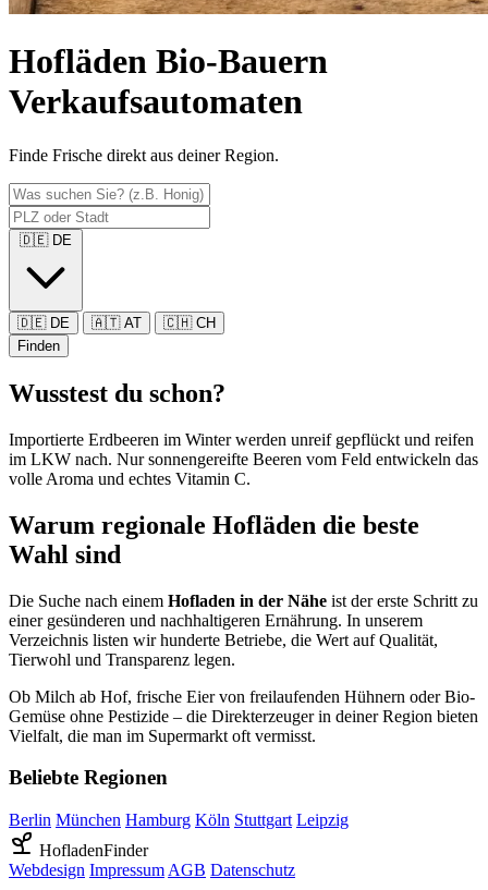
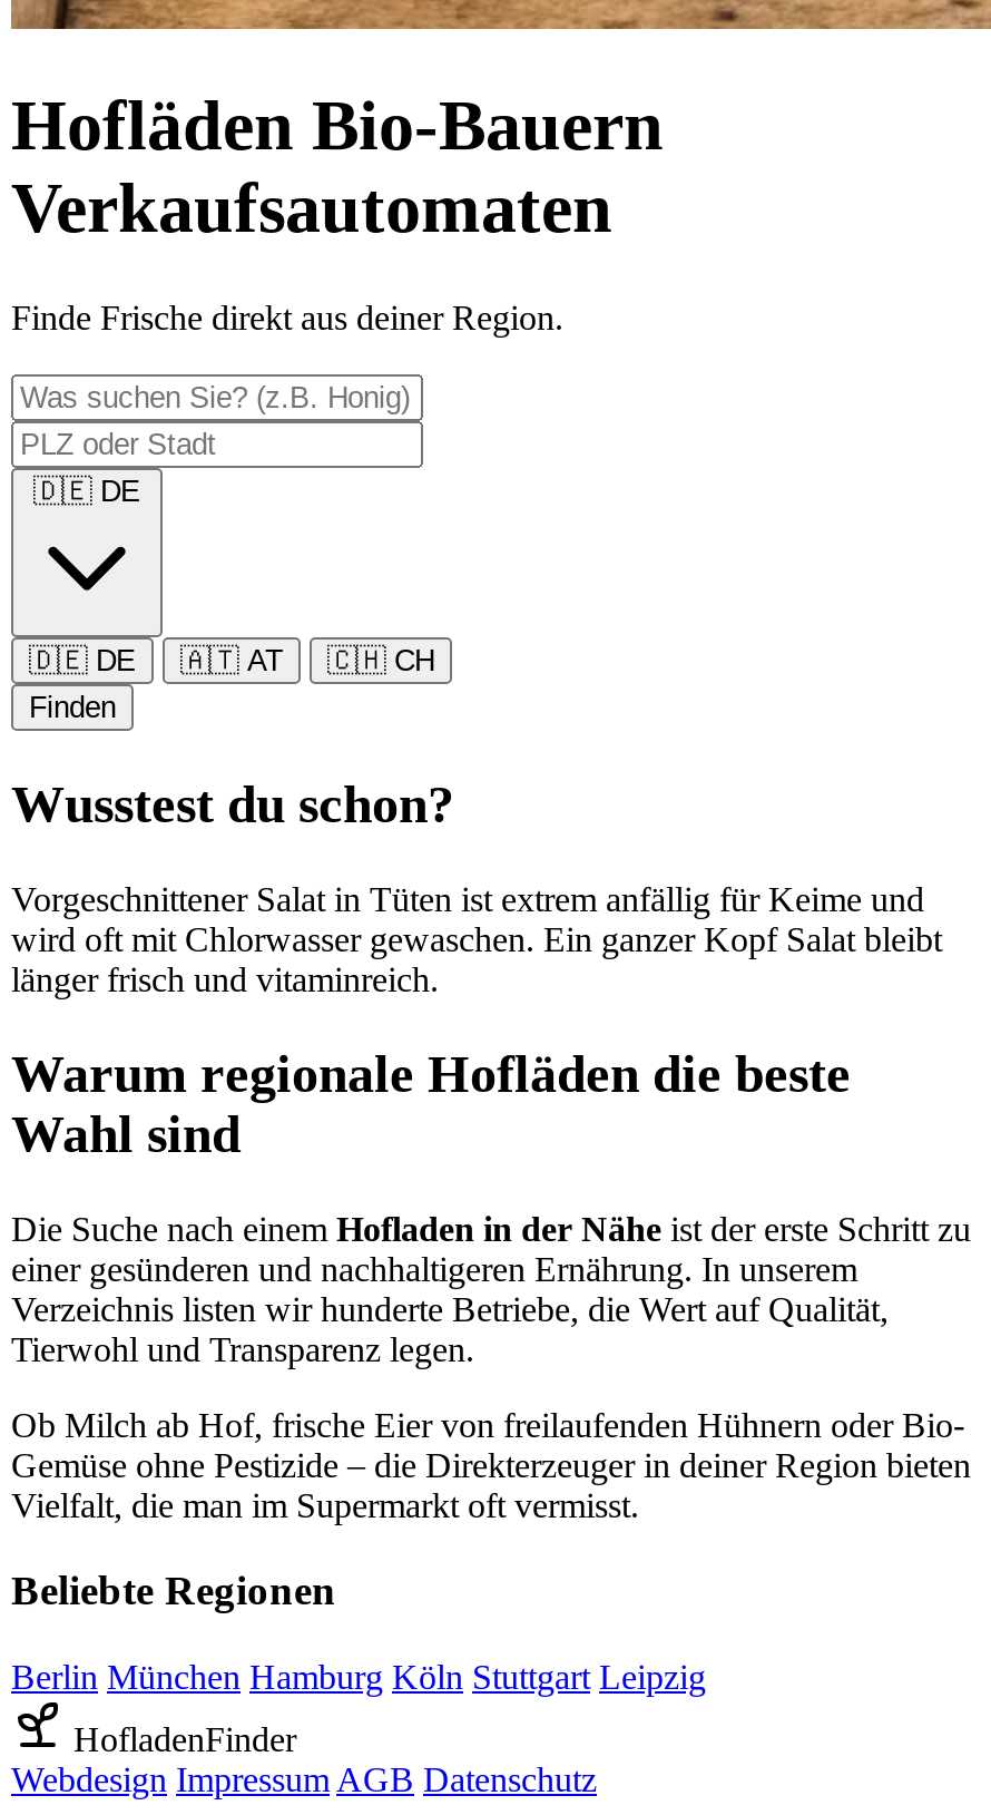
[9,430,478,488] Importierte Erdbeeren im Winter werden unreif gepflückt und reifen | im LKW nach. Nur sonnengereifte Beeren vom Feld entwickeln das | volle Aroma und echtes Vitamin C. -> [11,880,942,998] Vorgeschnittener Salat in Tüten ist extrem anfällig für Keime und | wird oft mit Chlorwasser gewaschen. Ein ganzer Kopf Salat bleibt | länger frisch und vitaminreich.

